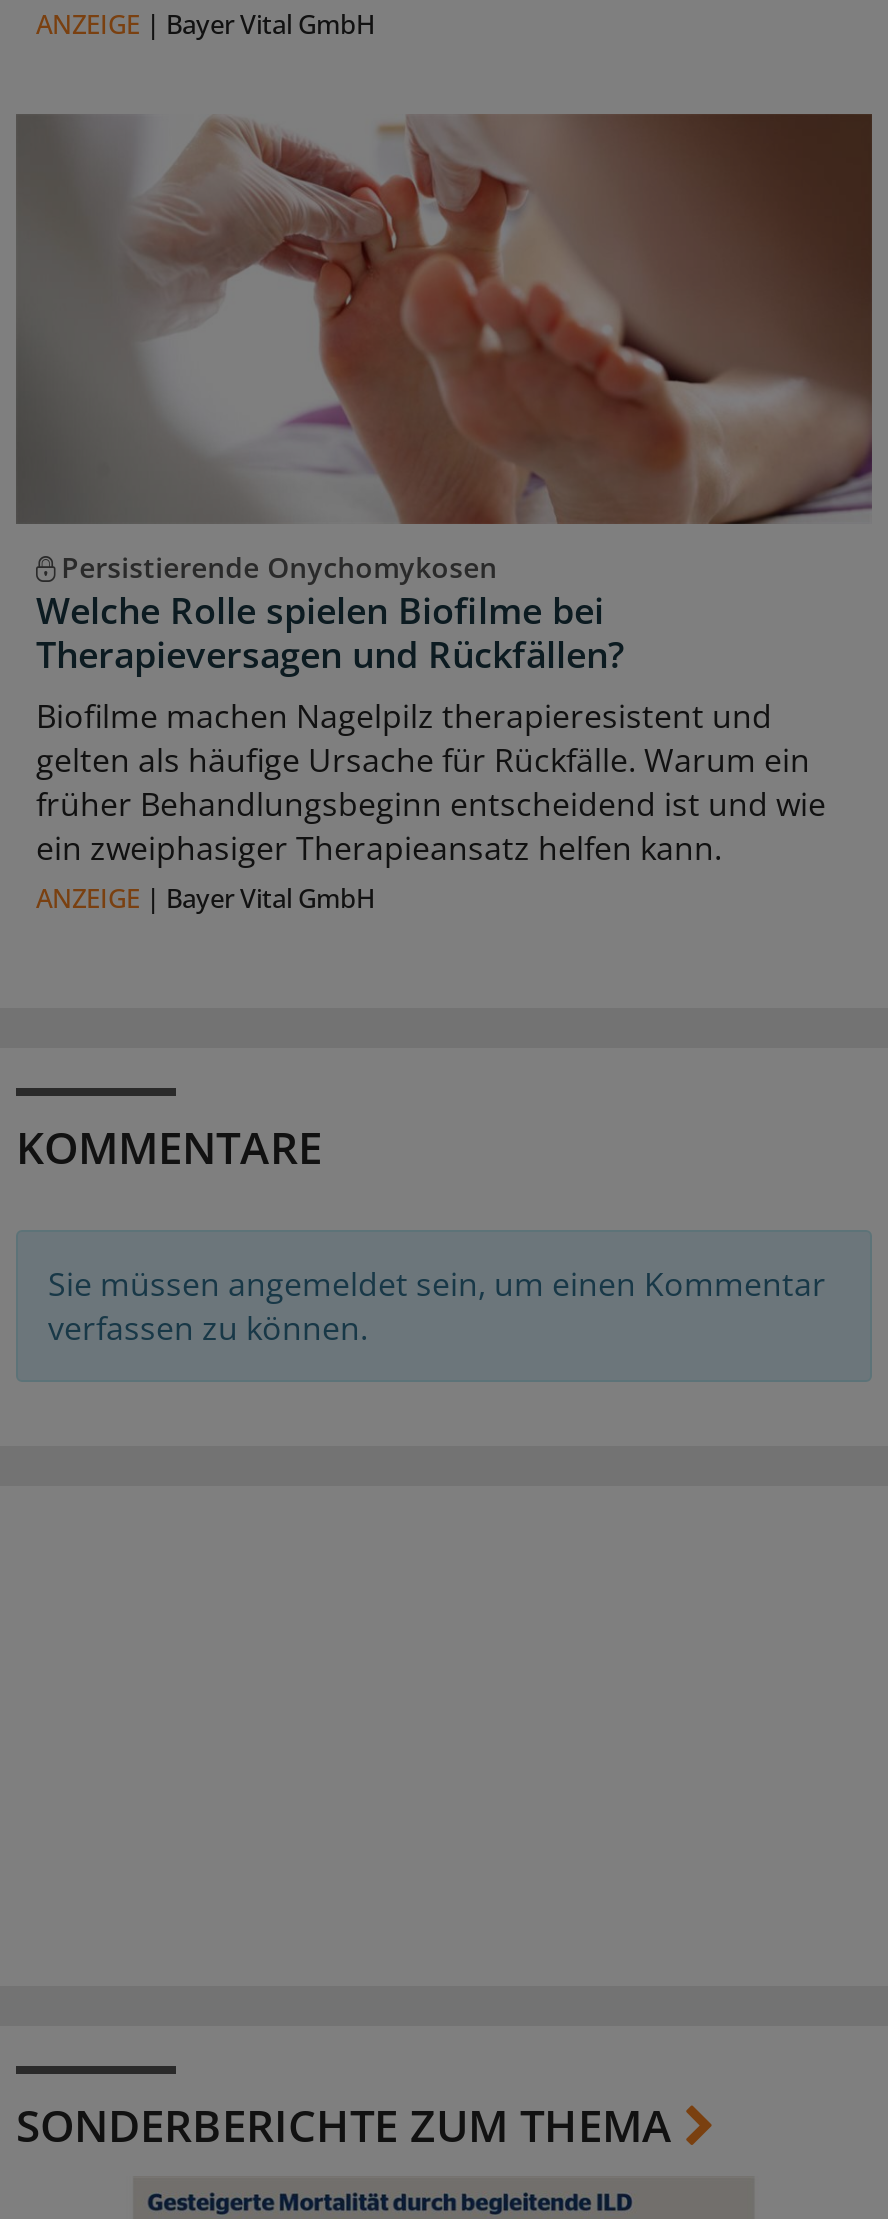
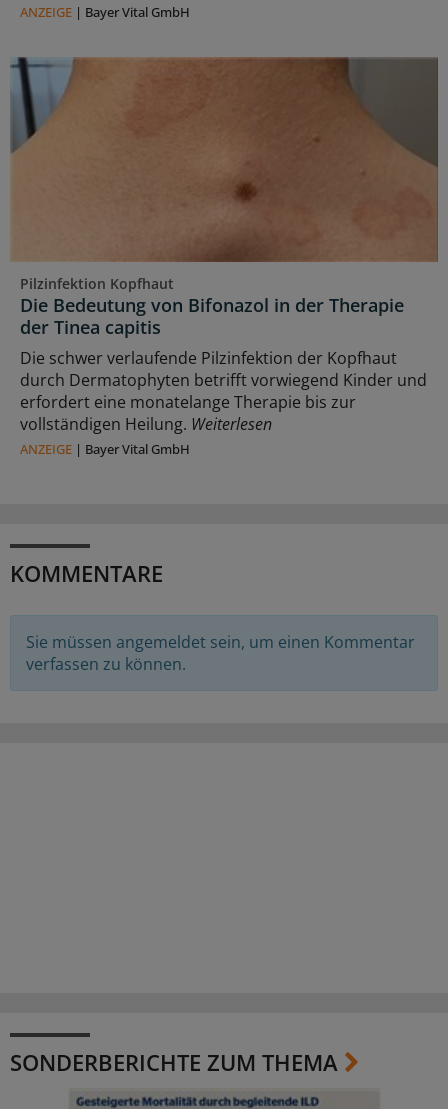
[14,112,874,870] [image] | Persistierende Onychomykosen | Welche Rolle spielen Biofilme bei | Therapieversagen und Rückfällen? | Biofilme machen Nagelpilz therapieresistent und | gelten als häufige Ursache für Rückfälle. Warum ein | früher Behandlungsbeginn entscheidend ist und wie | ein zweiphasiger Therapieansatz helfen kann. -> [10,56,439,435] [image] | Pilzinfektion Kopfhaut | Die Bedeutung von Bifonazol in der Therapie | der Tinea capitis | Die schwer verlaufende Pilzinfektion der Kopfhaut | durch Dermatophyten betrifft vorwiegend Kinder und | erfordert eine monatelange Therapie bis zur | vollständigen Heilung. Weiterlesen

